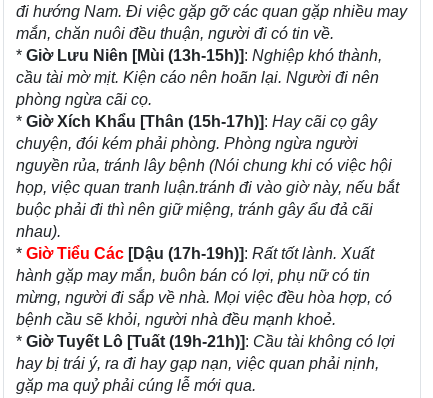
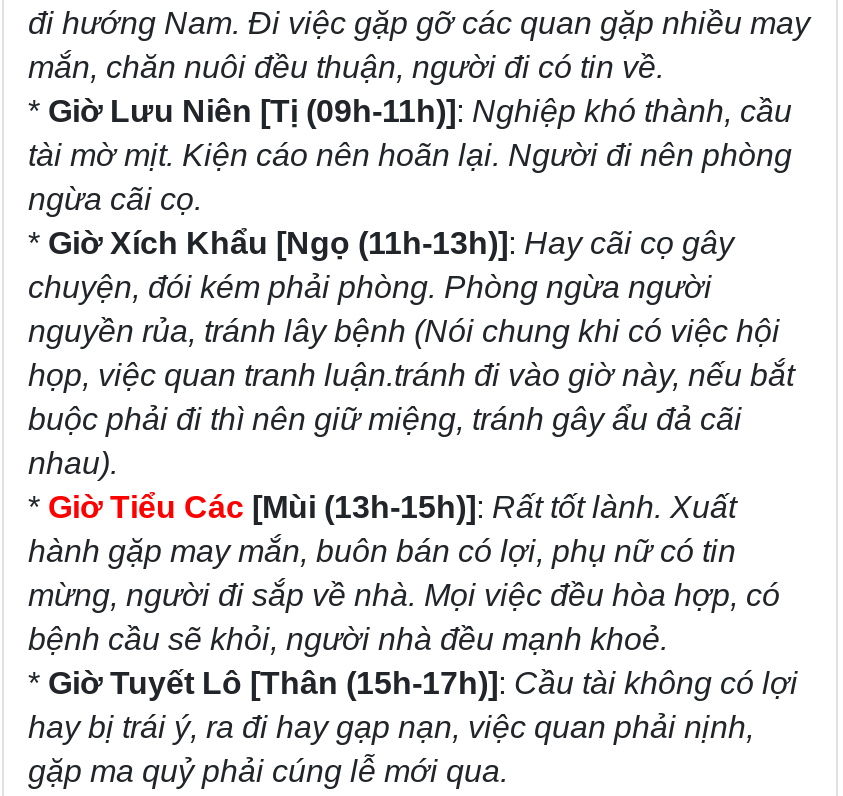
[16,47,382,130] * Giờ Lưu Niên [Mùi (13h-15h)]: Nghiệp khó thành, | cầu tài mờ mịt. Kiện cáo nên hoãn lại. Người đi nên | phòng ngừa cãi cọ. | * Giờ Xích Khẩu [Thân (15h-17h)]: Hay cãi cọ gây -> [28,95,792,261] * Giờ Lưu Niên [Tị (09h-11h)]: Nghiệp khó thành, cầu | tài mờ mịt. Kiện cáo nên hoãn lại. Người đi nên phòng | ngừa cãi cọ. | * Giờ Xích Khẩu [Ngọ (11h-13h)]: Hay cãi cọ gây
[16,245,374,262] * Giờ Tiểu Các [Dậu (17h-19h)]: Rất tốt lành. Xuất -> [28,491,736,525] * Giờ Tiểu Các [Mùi (13h-15h)]: Rất tốt lành. Xuất
[16,333,395,350] * Giờ Tuyết Lô [Tuất (19h-21h)]: Cầu tài không có lợi -> [28,667,798,701] * Giờ Tuyết Lô [Thân (15h-17h)]: Cầu tài không có lợi

